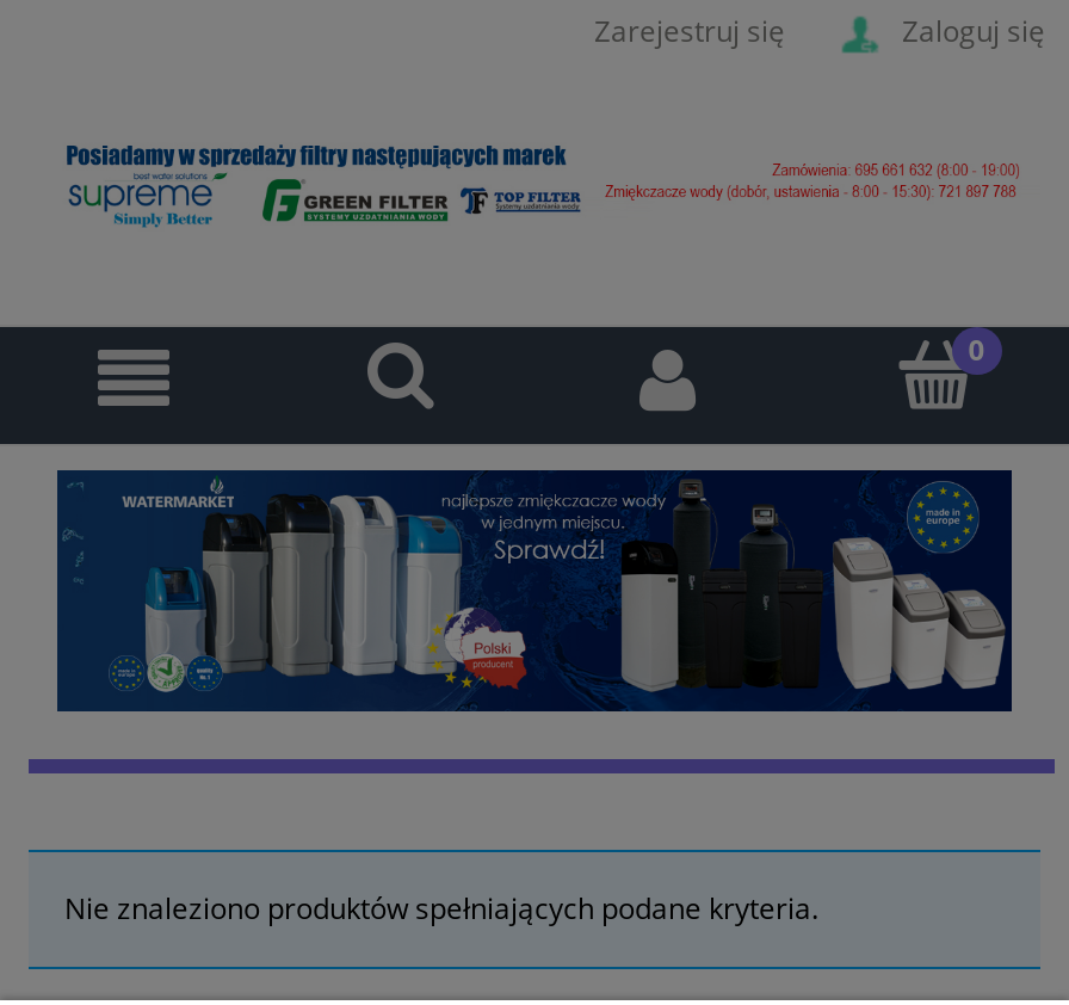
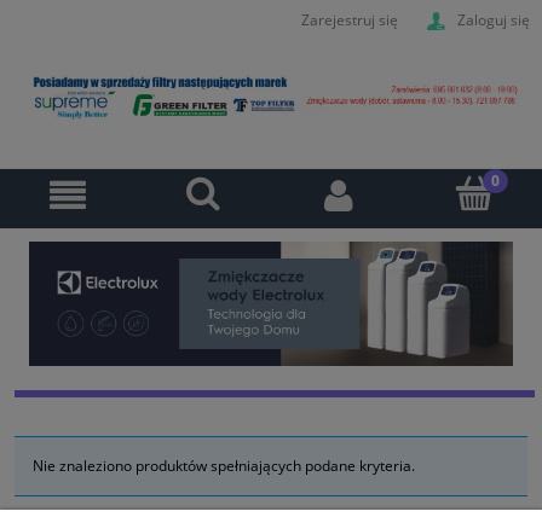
[60,470,1012,714] [image] -> [30,242,513,366] [image]

